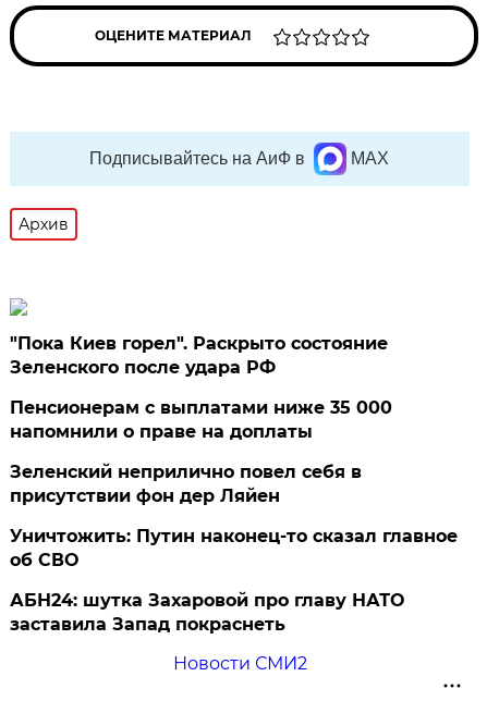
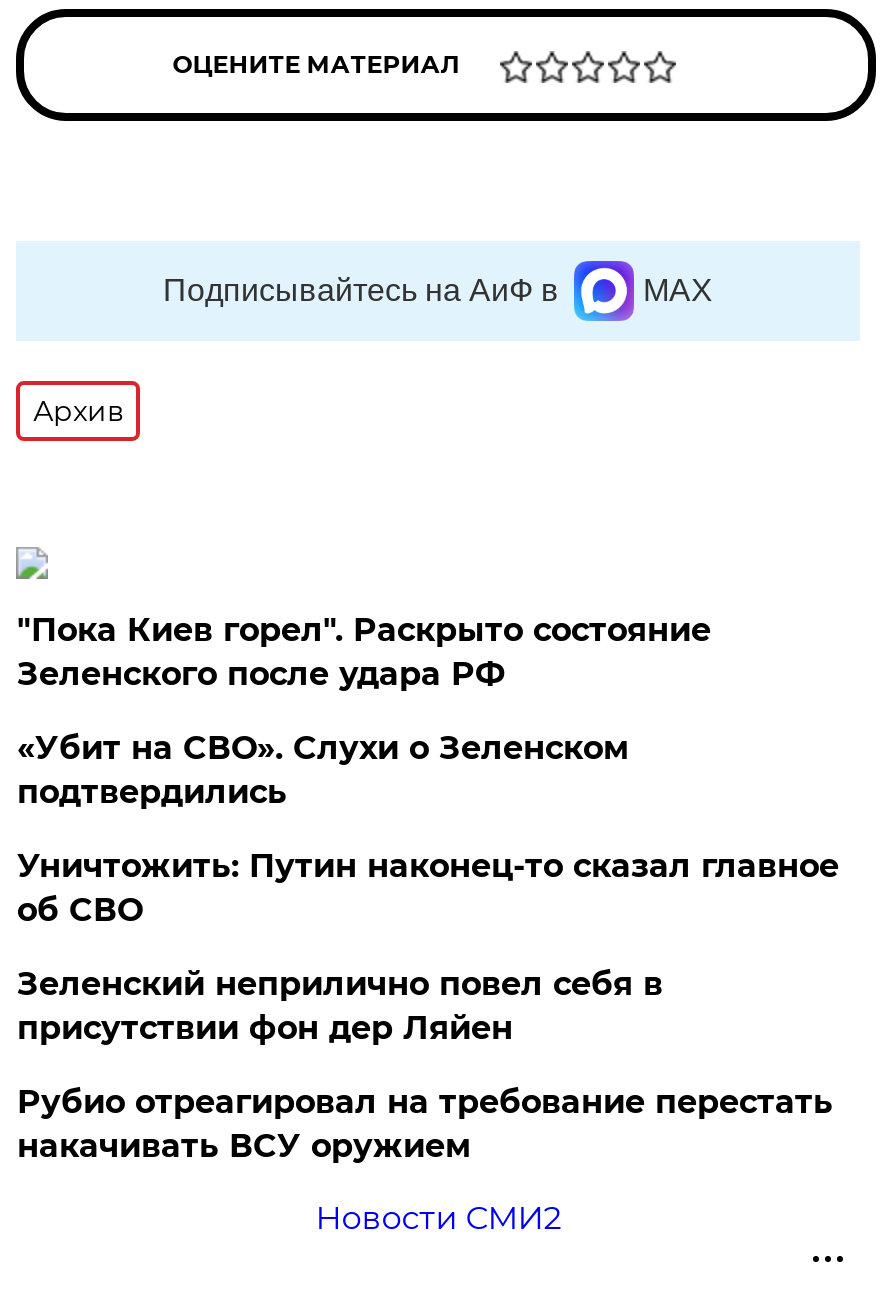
[10,397,393,442] Пенсионерам с выплатами ниже 35 000 | напомнили о праве на доплаты -> [17,729,629,811] «Убит на СВО». Слухи о Зеленском | подтвердились
moved [10,462,362,506] -> [17,965,663,1047]: Зеленский неприлично повел cебя в | присутствии фон дер Ляйен
moved [10,526,458,570] -> [17,847,839,929]: Уничтожить: Путин наконец-то сказал главное | об СВО
[10,590,405,635] АБН24: шутка Захаровой про главу НАТО | заставила Запад покраснеть -> [17,1083,833,1165] Рубио отреагировал на требование перестать | накачивать ВСУ оружием

